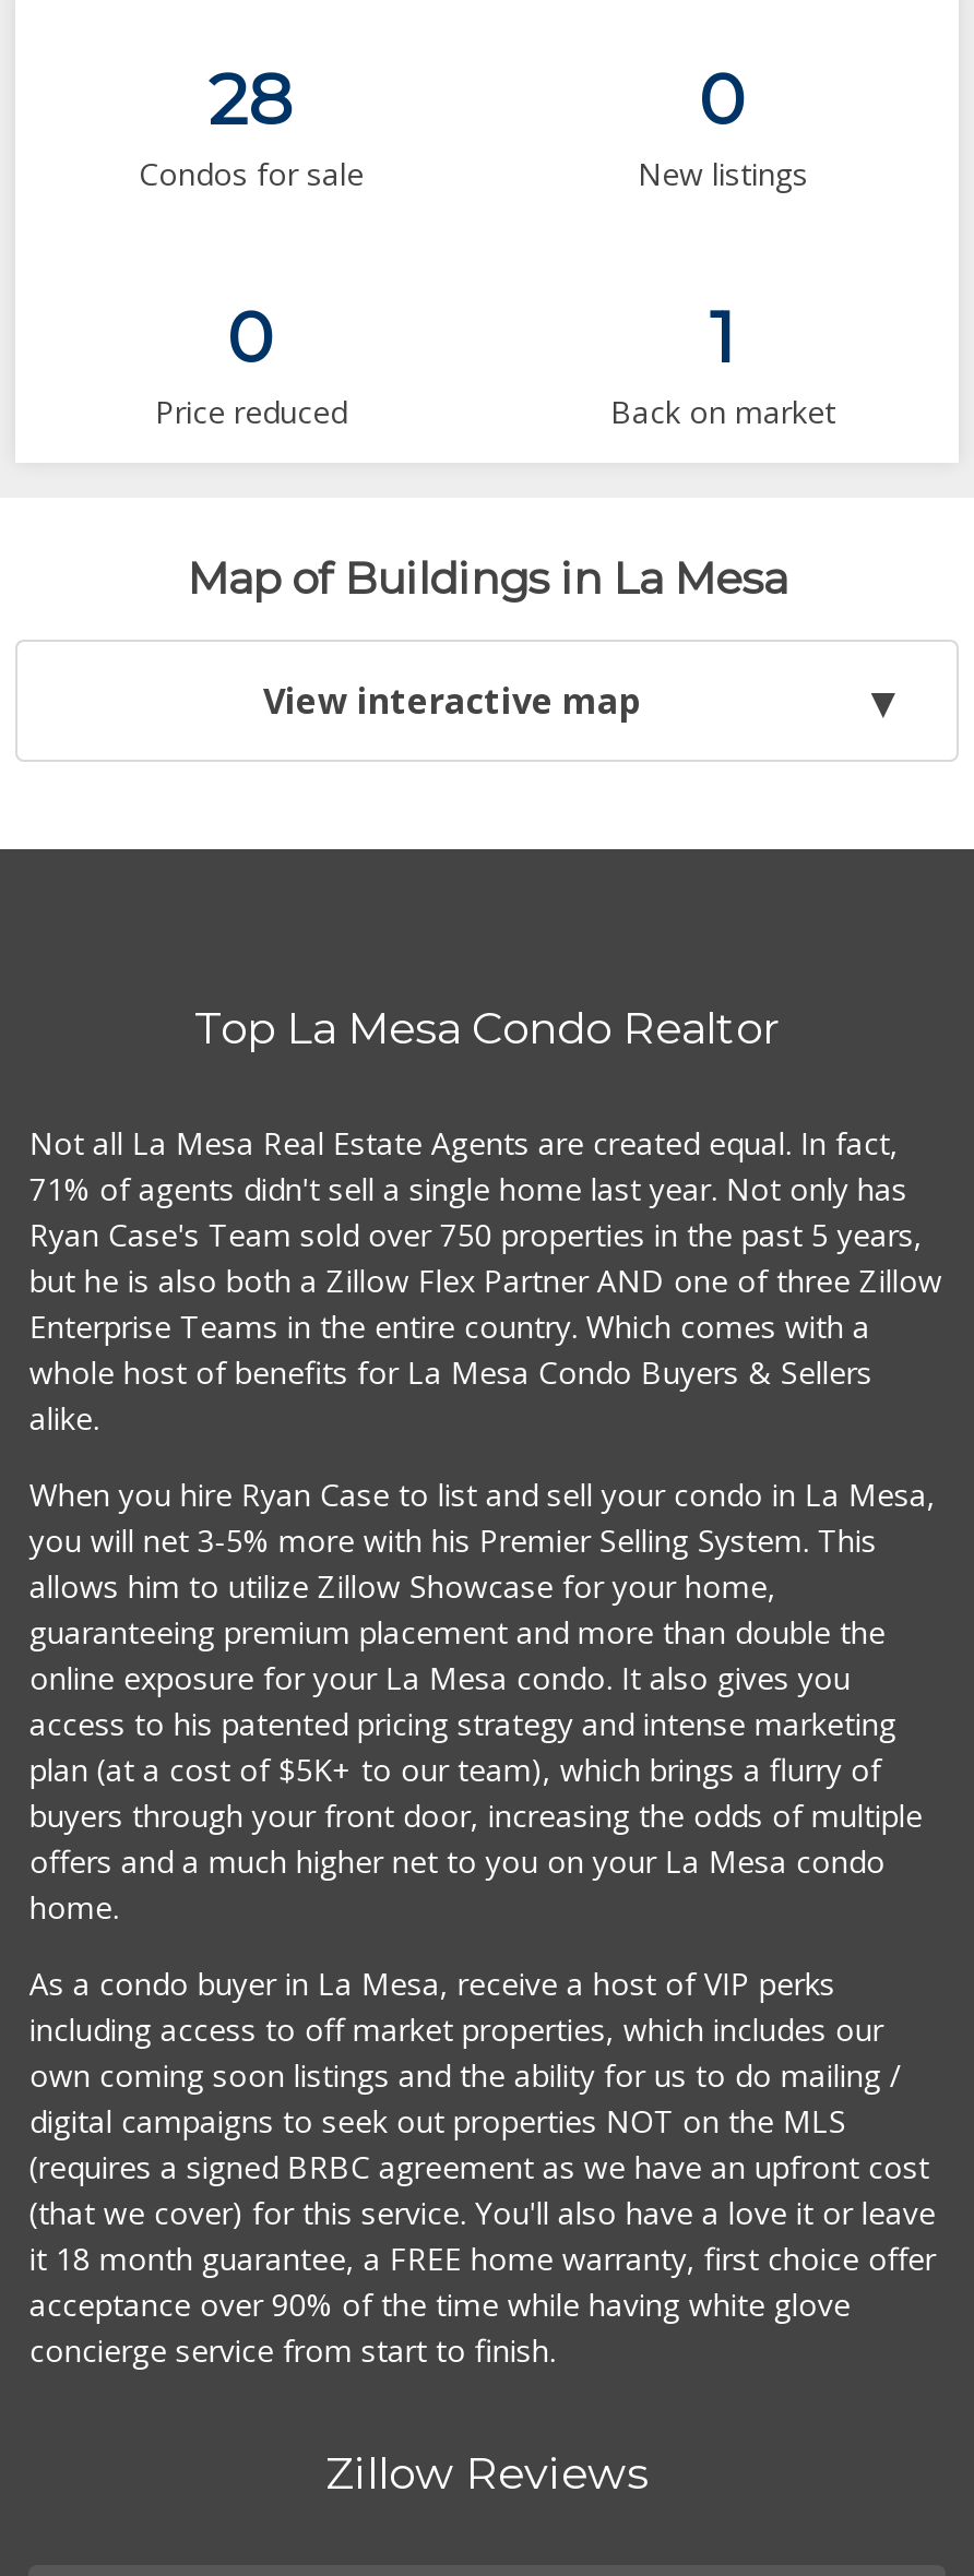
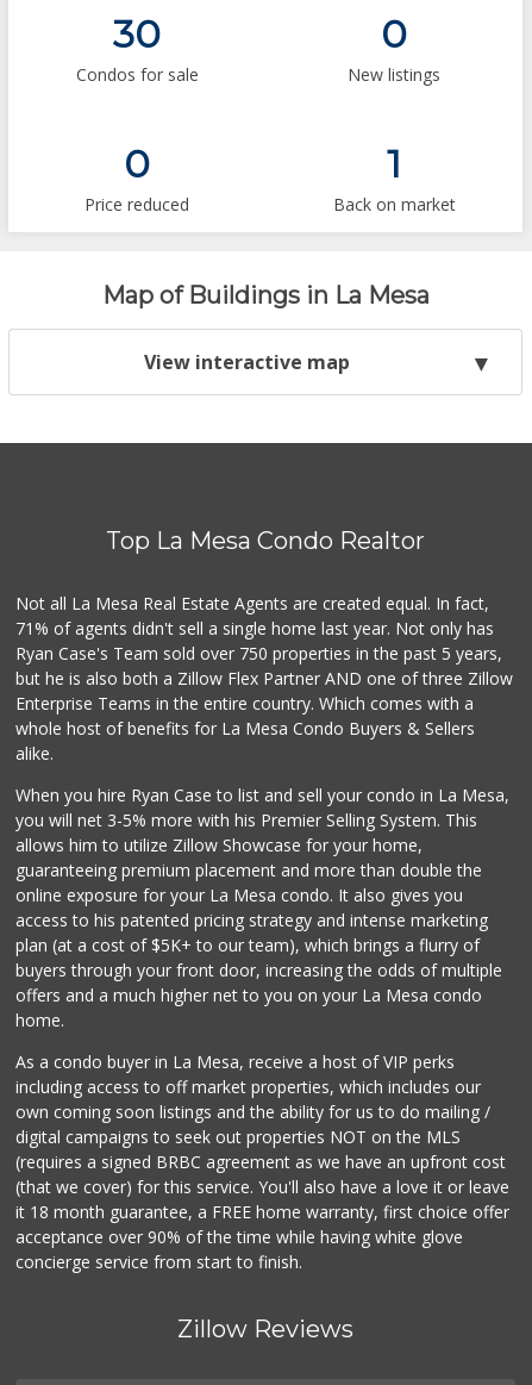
[209,57,294,142] 28 -> [113,11,161,57] 30

